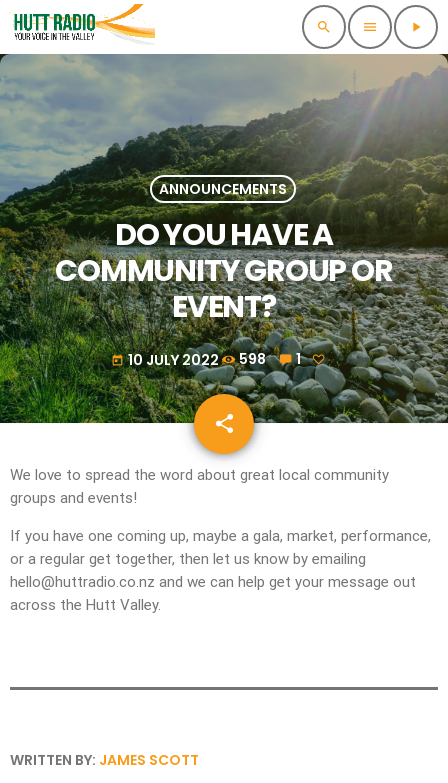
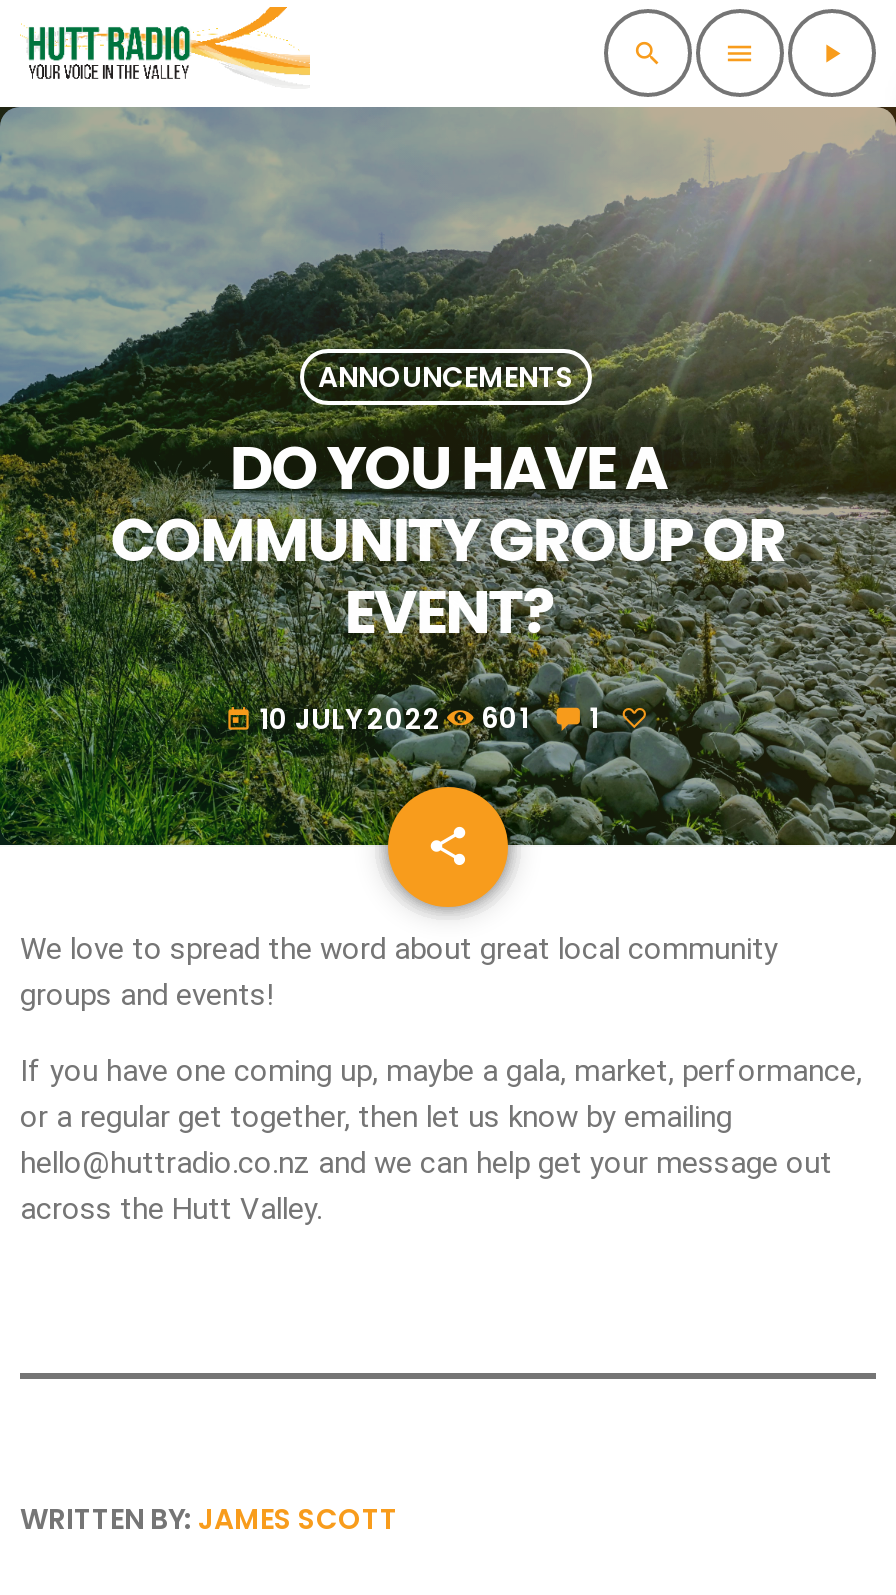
[239,350,269,370] 598 -> [481,699,535,739] 601

